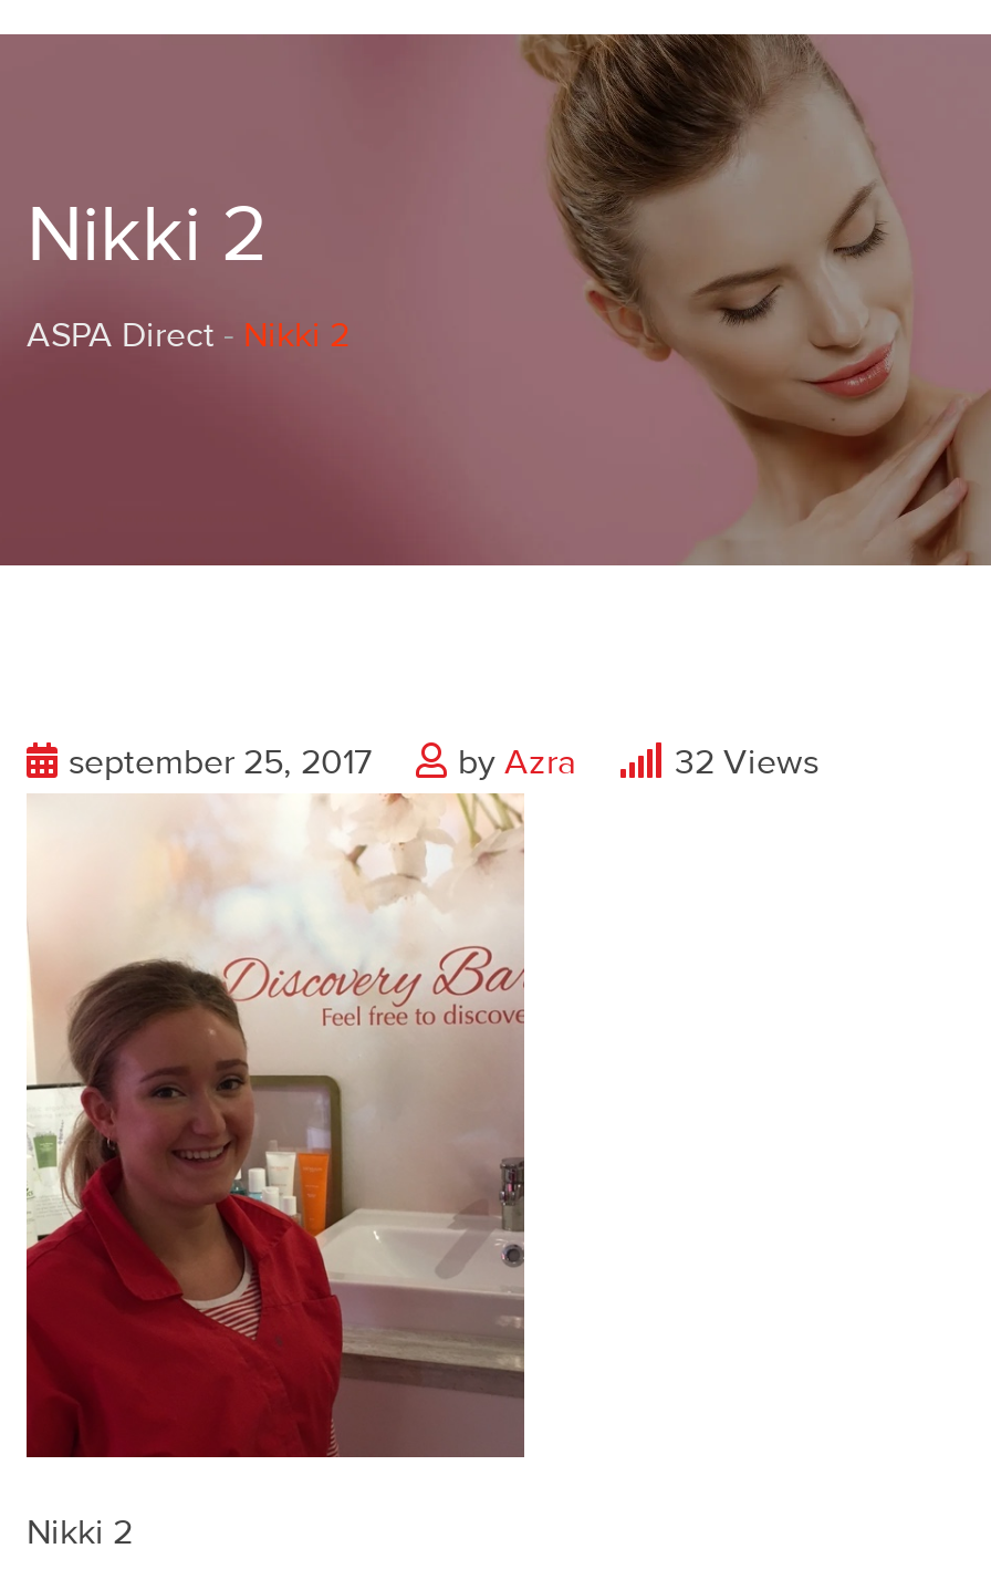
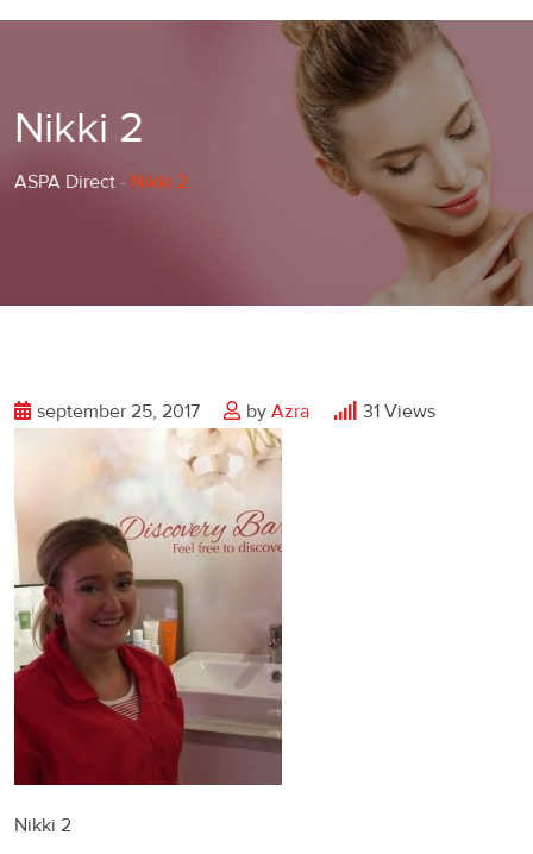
[675,740,818,784] 32 Views -> [363,400,435,423] 31 Views

